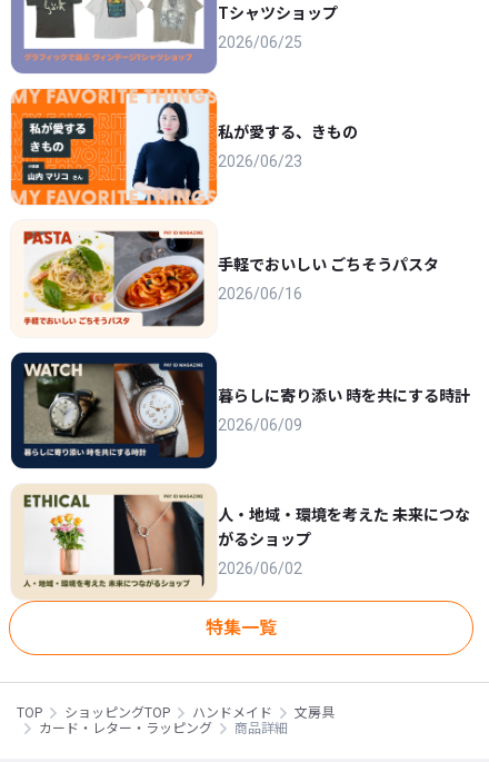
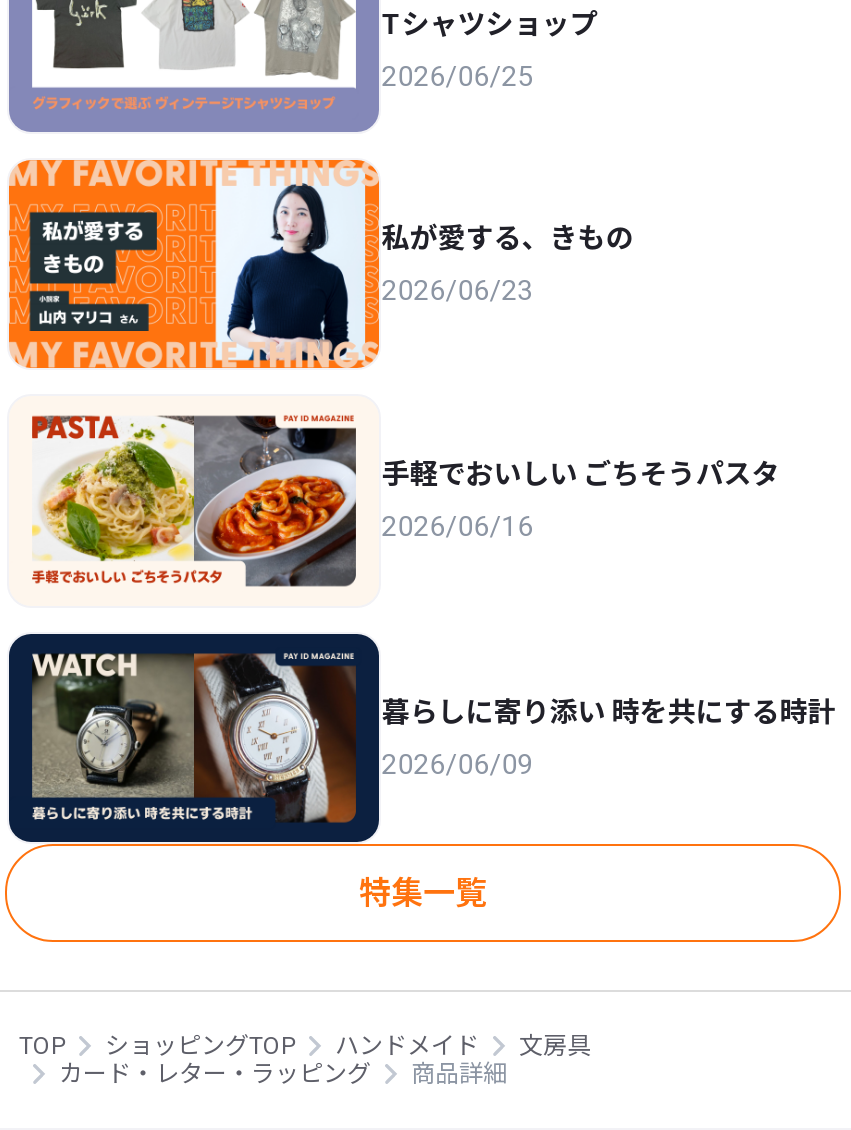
[11,484,470,601] [image] | 人・地域・環境を考えた 未来につな | がるショップ | 2026/06/02 -> none

